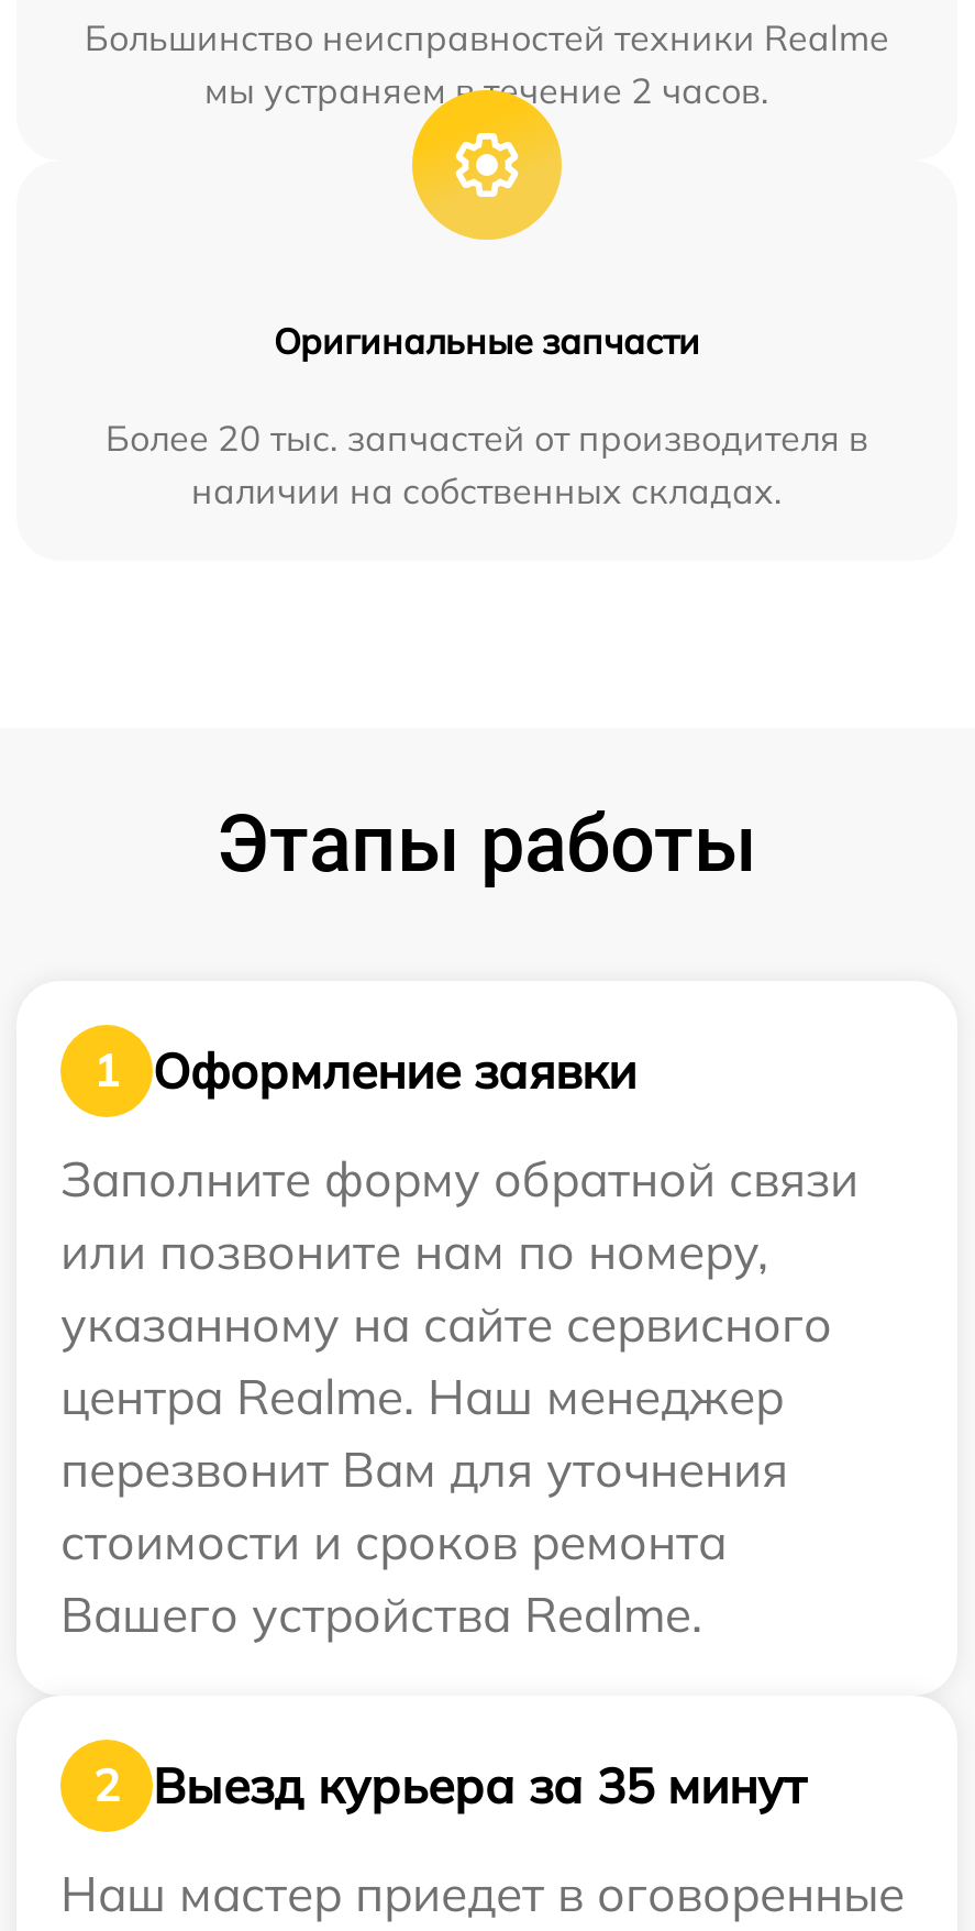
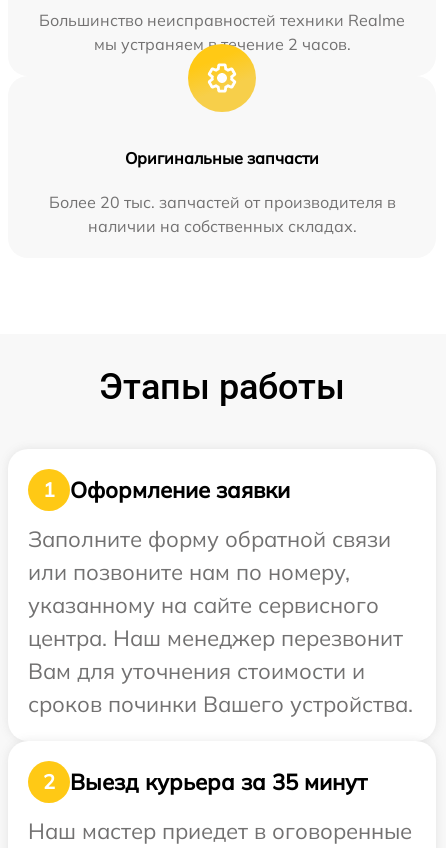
[60,1366,788,1645] центра Realme. Наш менеджер | перезвонит Вам для уточнения | стоимости и сроков ремонта | Вашего устройства Realme. -> [28,624,413,718] центра. Наш менеджер перезвонит | Вам для уточнения стоимости и | сроков починки Вашего устройства.

